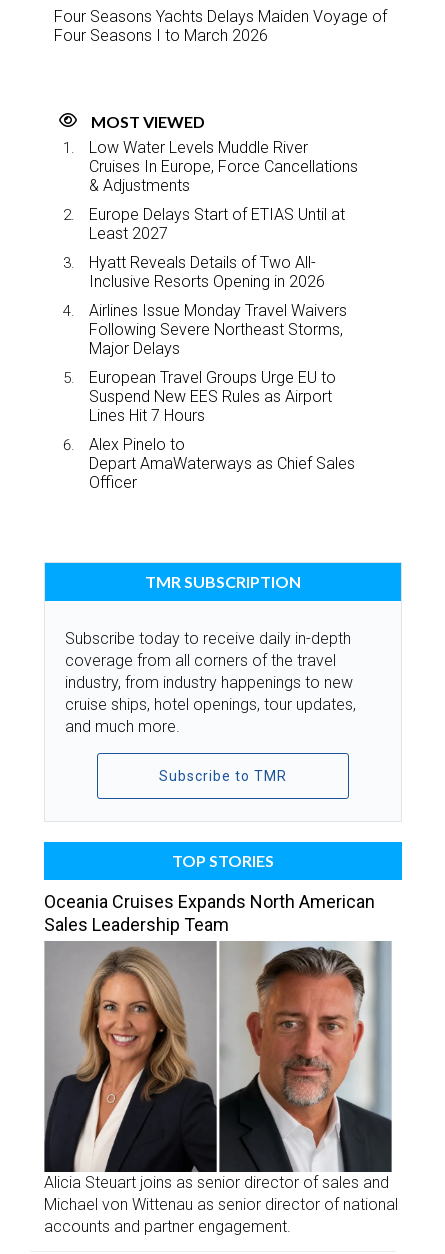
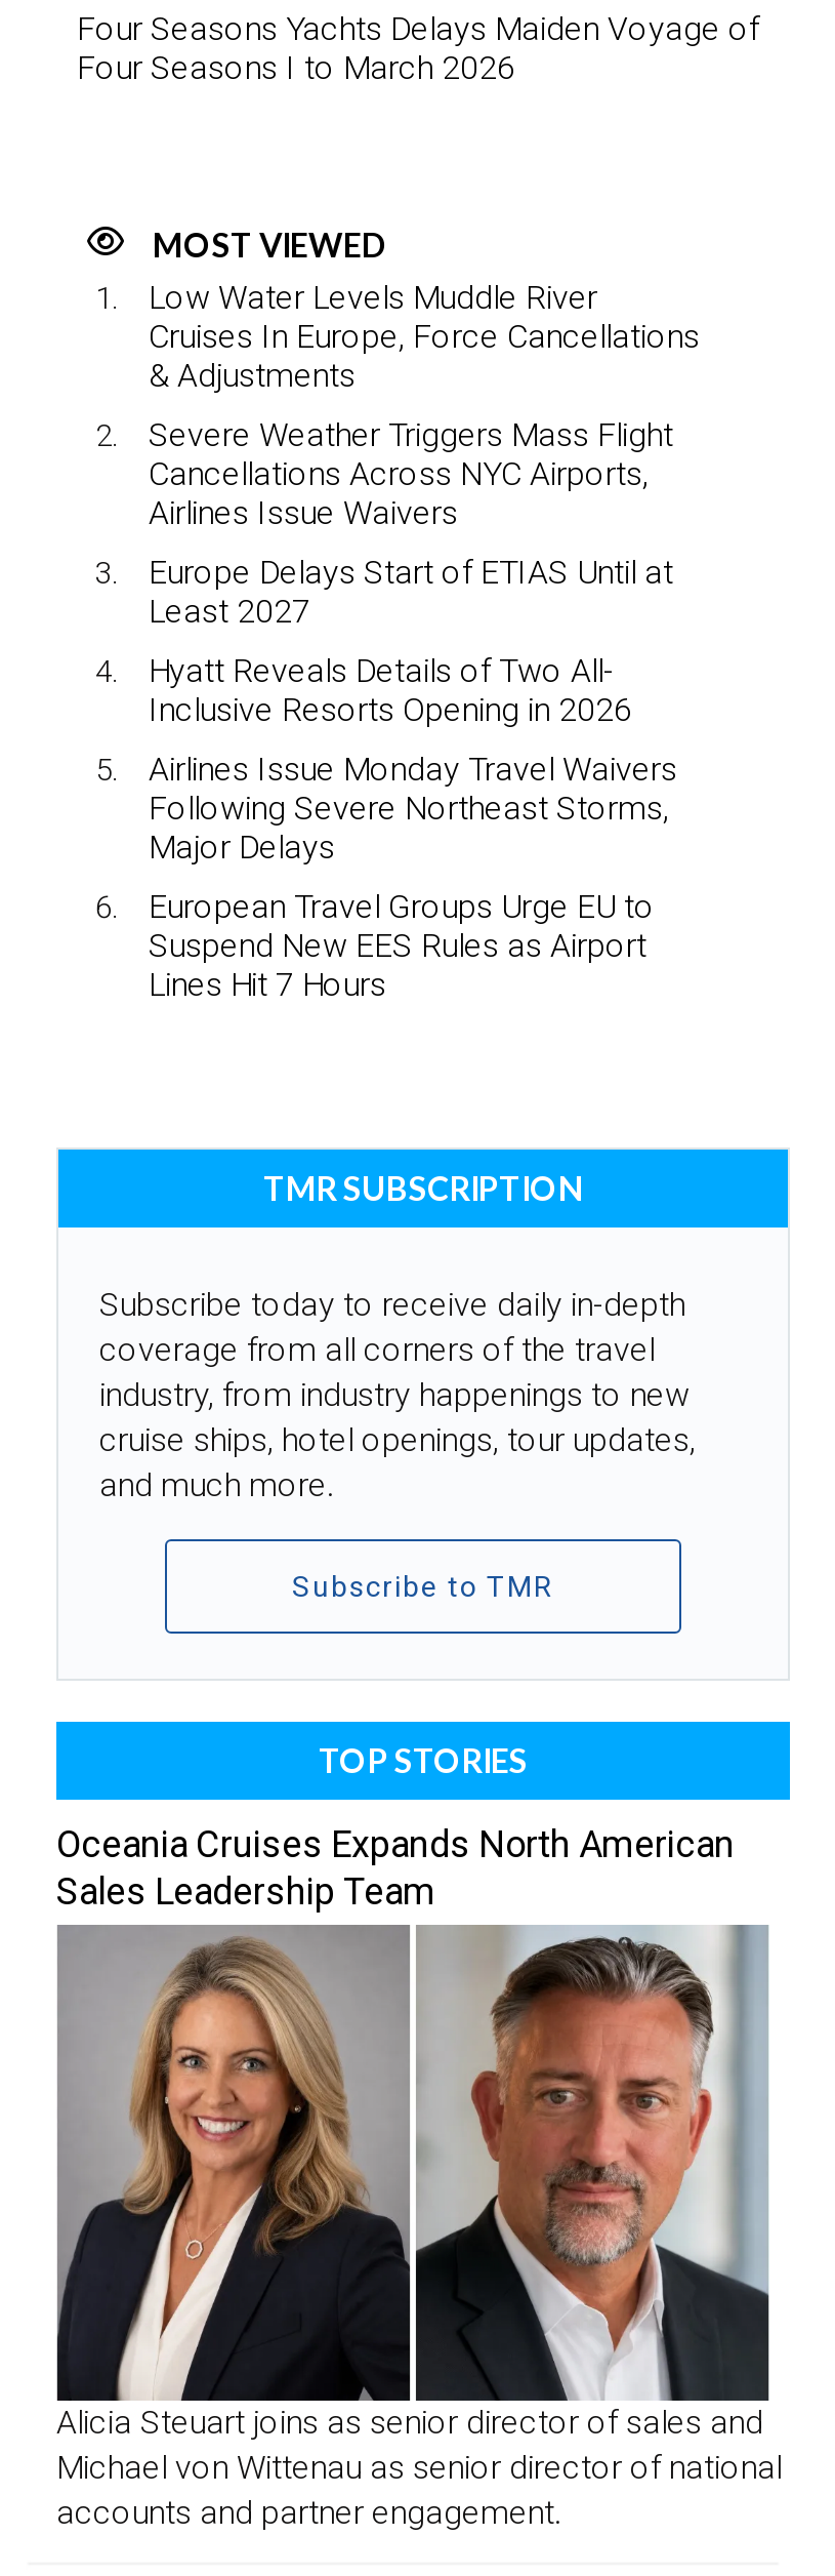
none -> [149,416,673,533] Severe Weather Triggers Mass Flight | Cancellations Across NYC Airports, | Airlines Issue Waivers
moved [89,205,347,425] -> [149,553,677,1005]: Europe Delays Start of ETIAS Until at | Least 2027 | Hyatt Reveals Details of Two All- | ... | Suspend New EES Rules as Airport | Lines Hit 7 Hours
[89,435,355,492] Alex Pinelo to | Depart AmaWaterways as Chief Sales | Officer -> none

